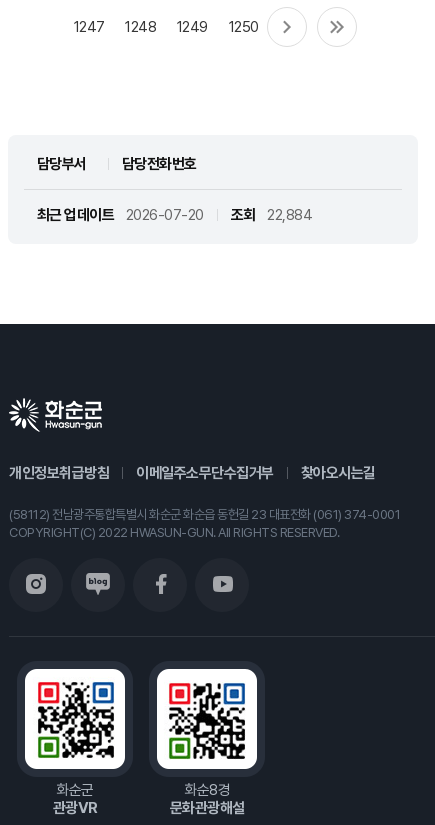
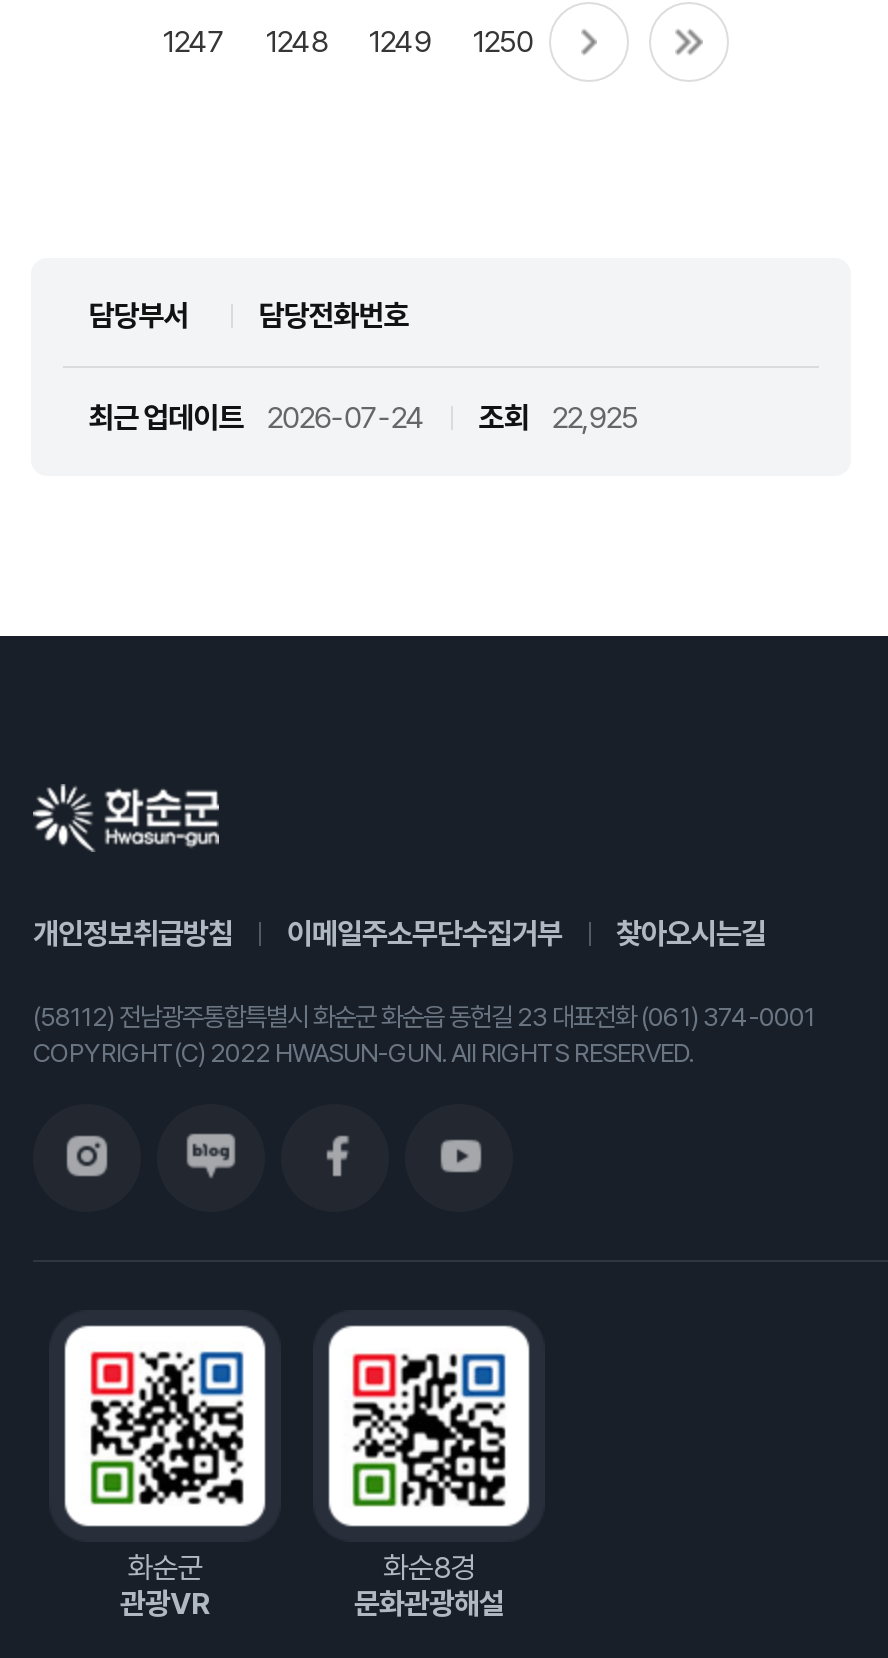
[37,206,204,224] 최근 업데이트 2026-07-20 -> [89,400,425,436] 최근 업데이트 2026-07-24
[231,206,312,224] 조회 22,884 -> [479,400,637,436] 조회 22,925

